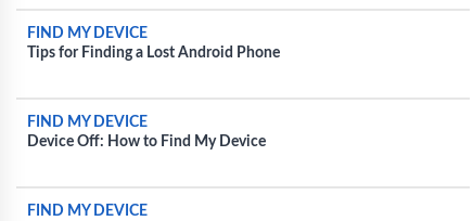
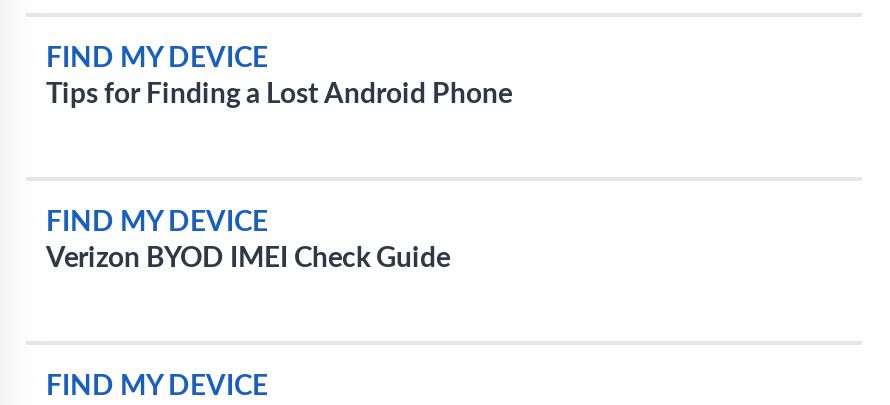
[27,134,266,149] Device Off: How to Find My Device -> [46,245,450,273] Verizon BYOD IMEI Check Guide

